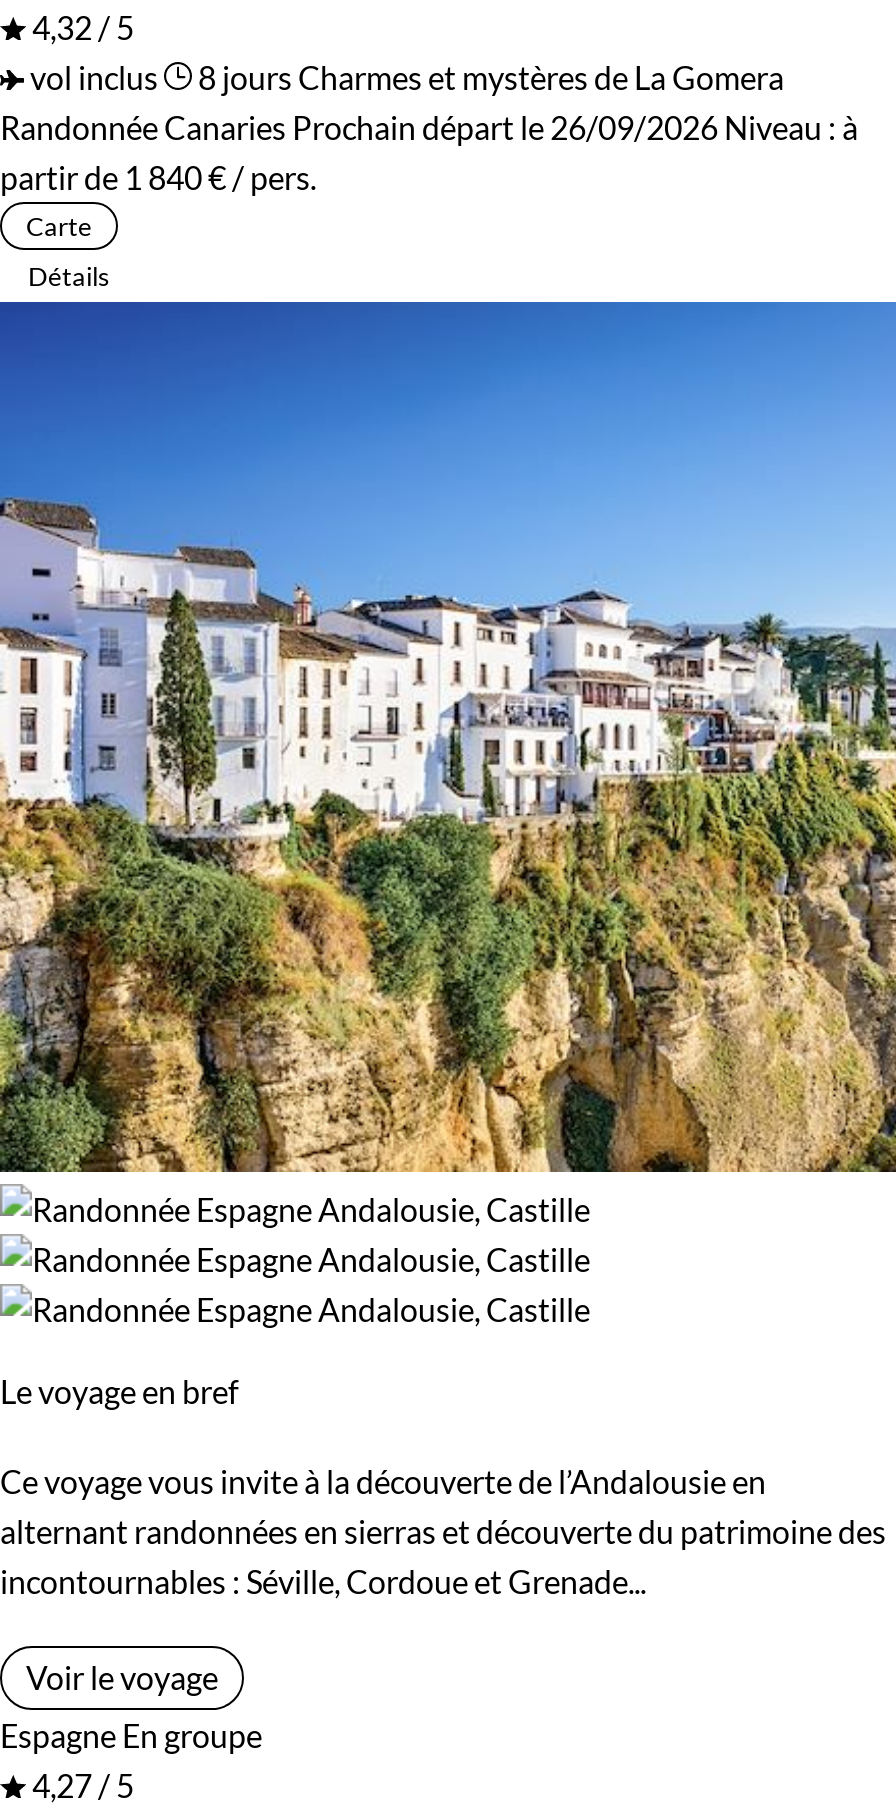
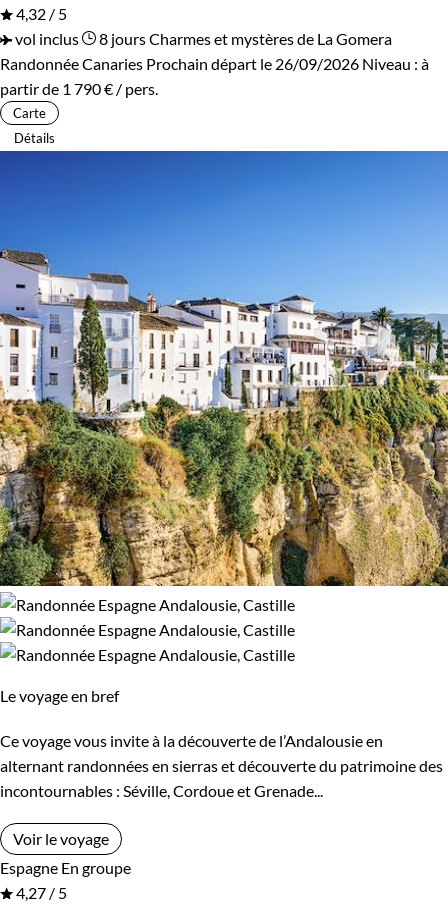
[0,158,316,196] partir de 1 840 €/ pers. -> [0,79,158,98] partir de 1 790 €/ pers.

